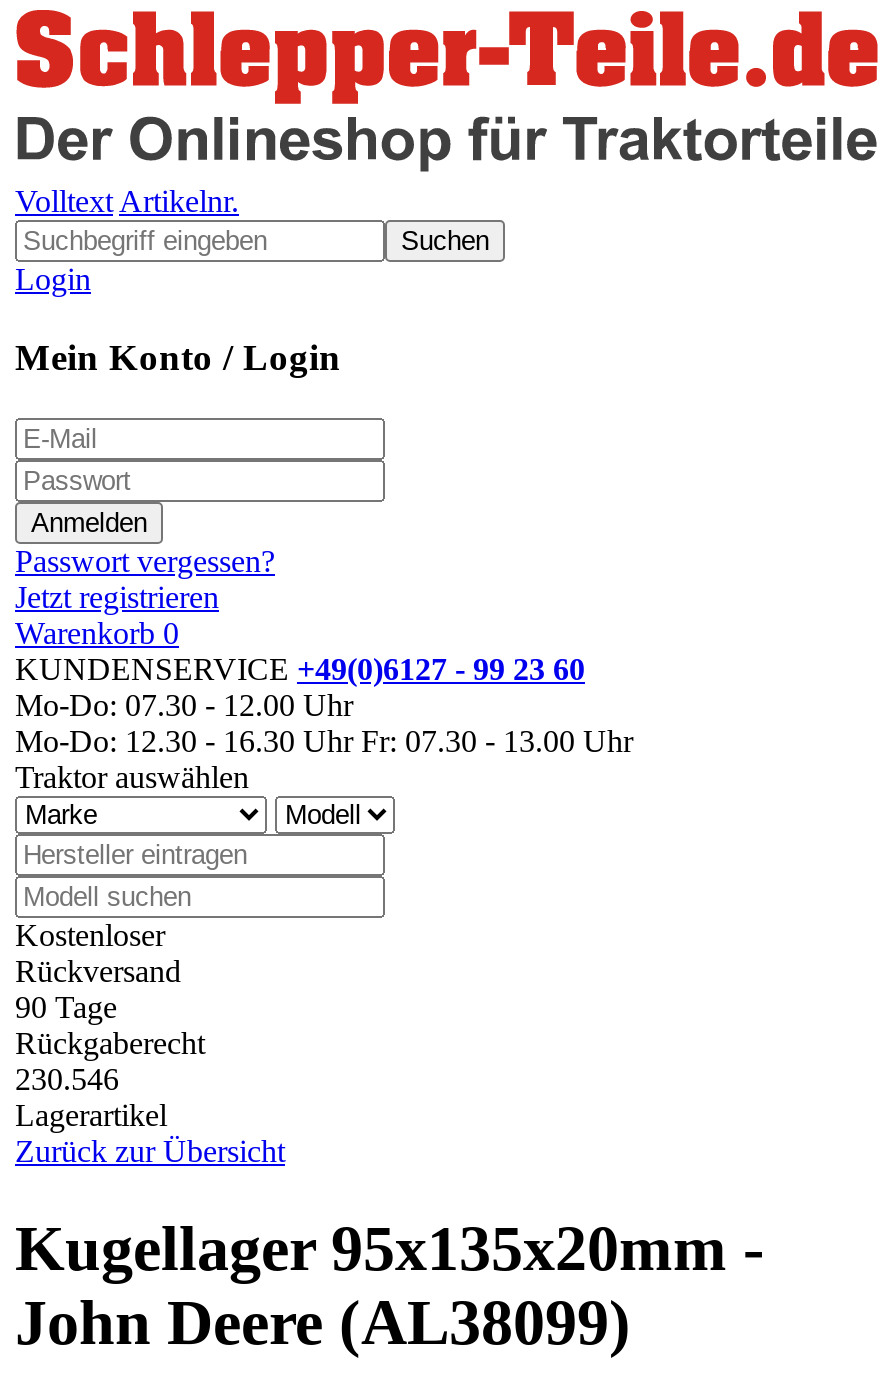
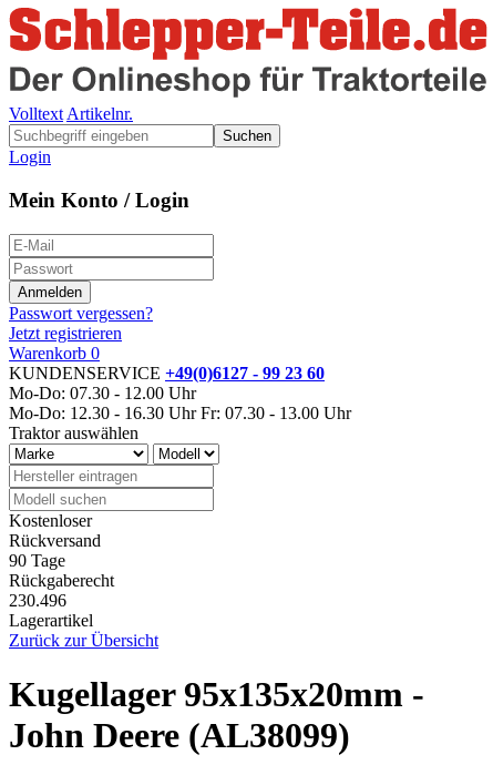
[15,1062,119,1096] 230.546 -> [9,591,66,610] 230.496

